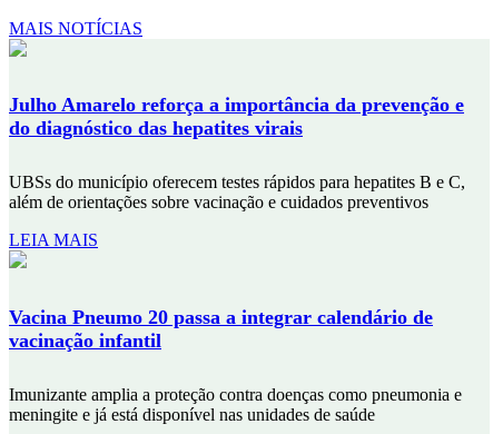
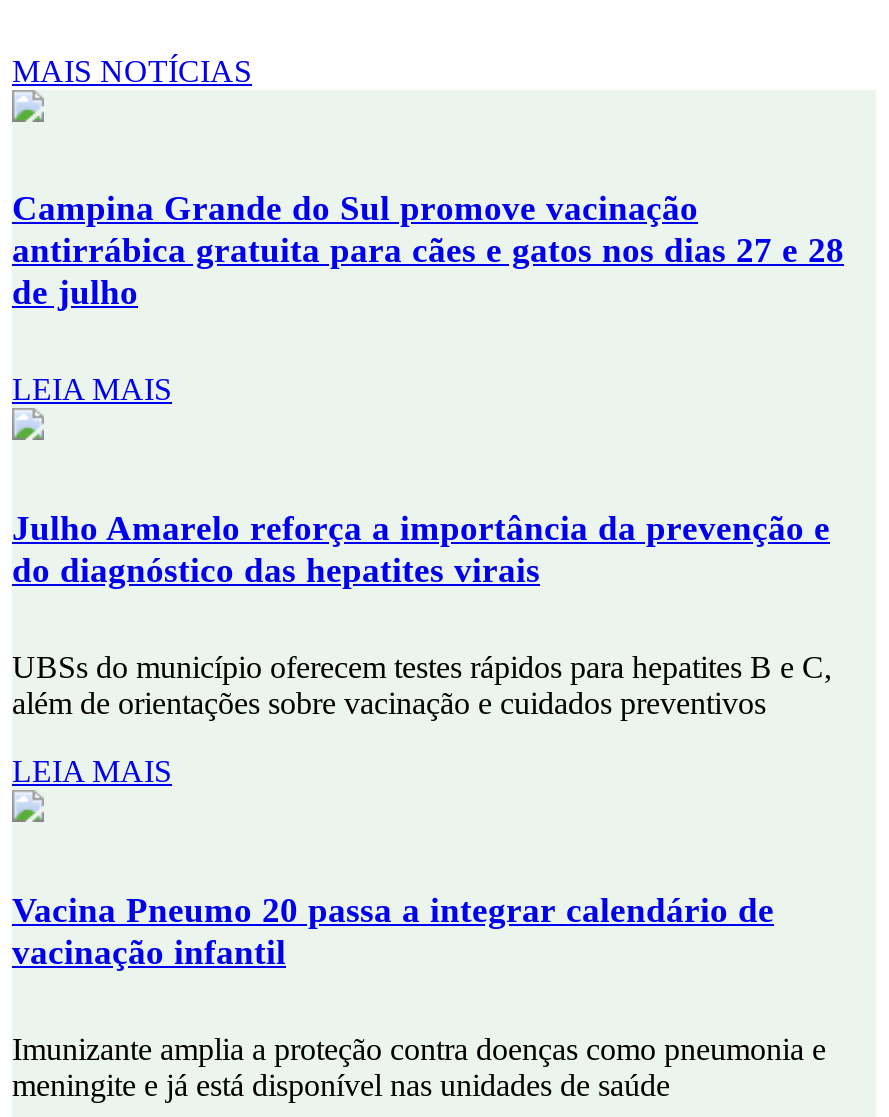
none -> [12,188,844,407] Campina Grande do Sul promove vacinação | antirrábica gratuita para cães e gatos nos dias 27 e 28 | de julho | LEIA MAIS

